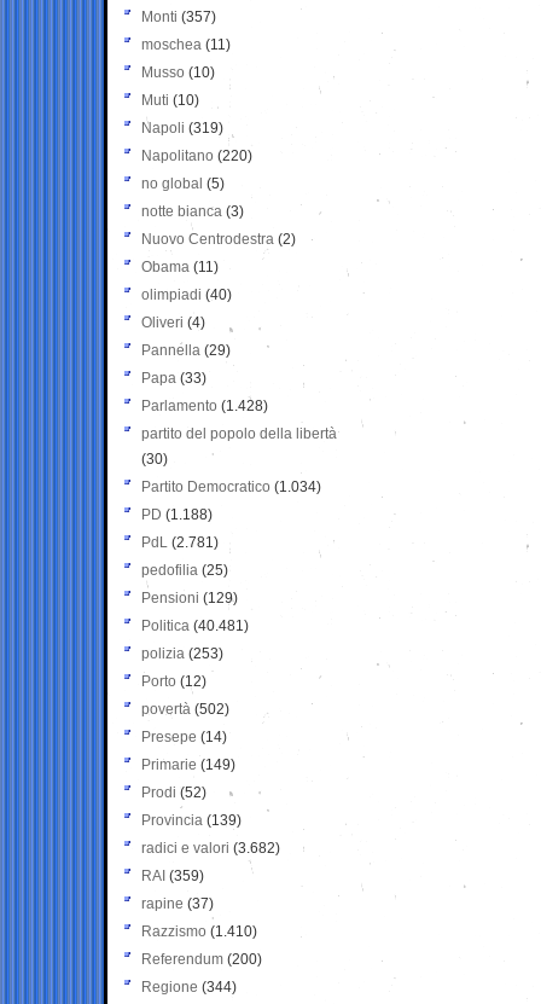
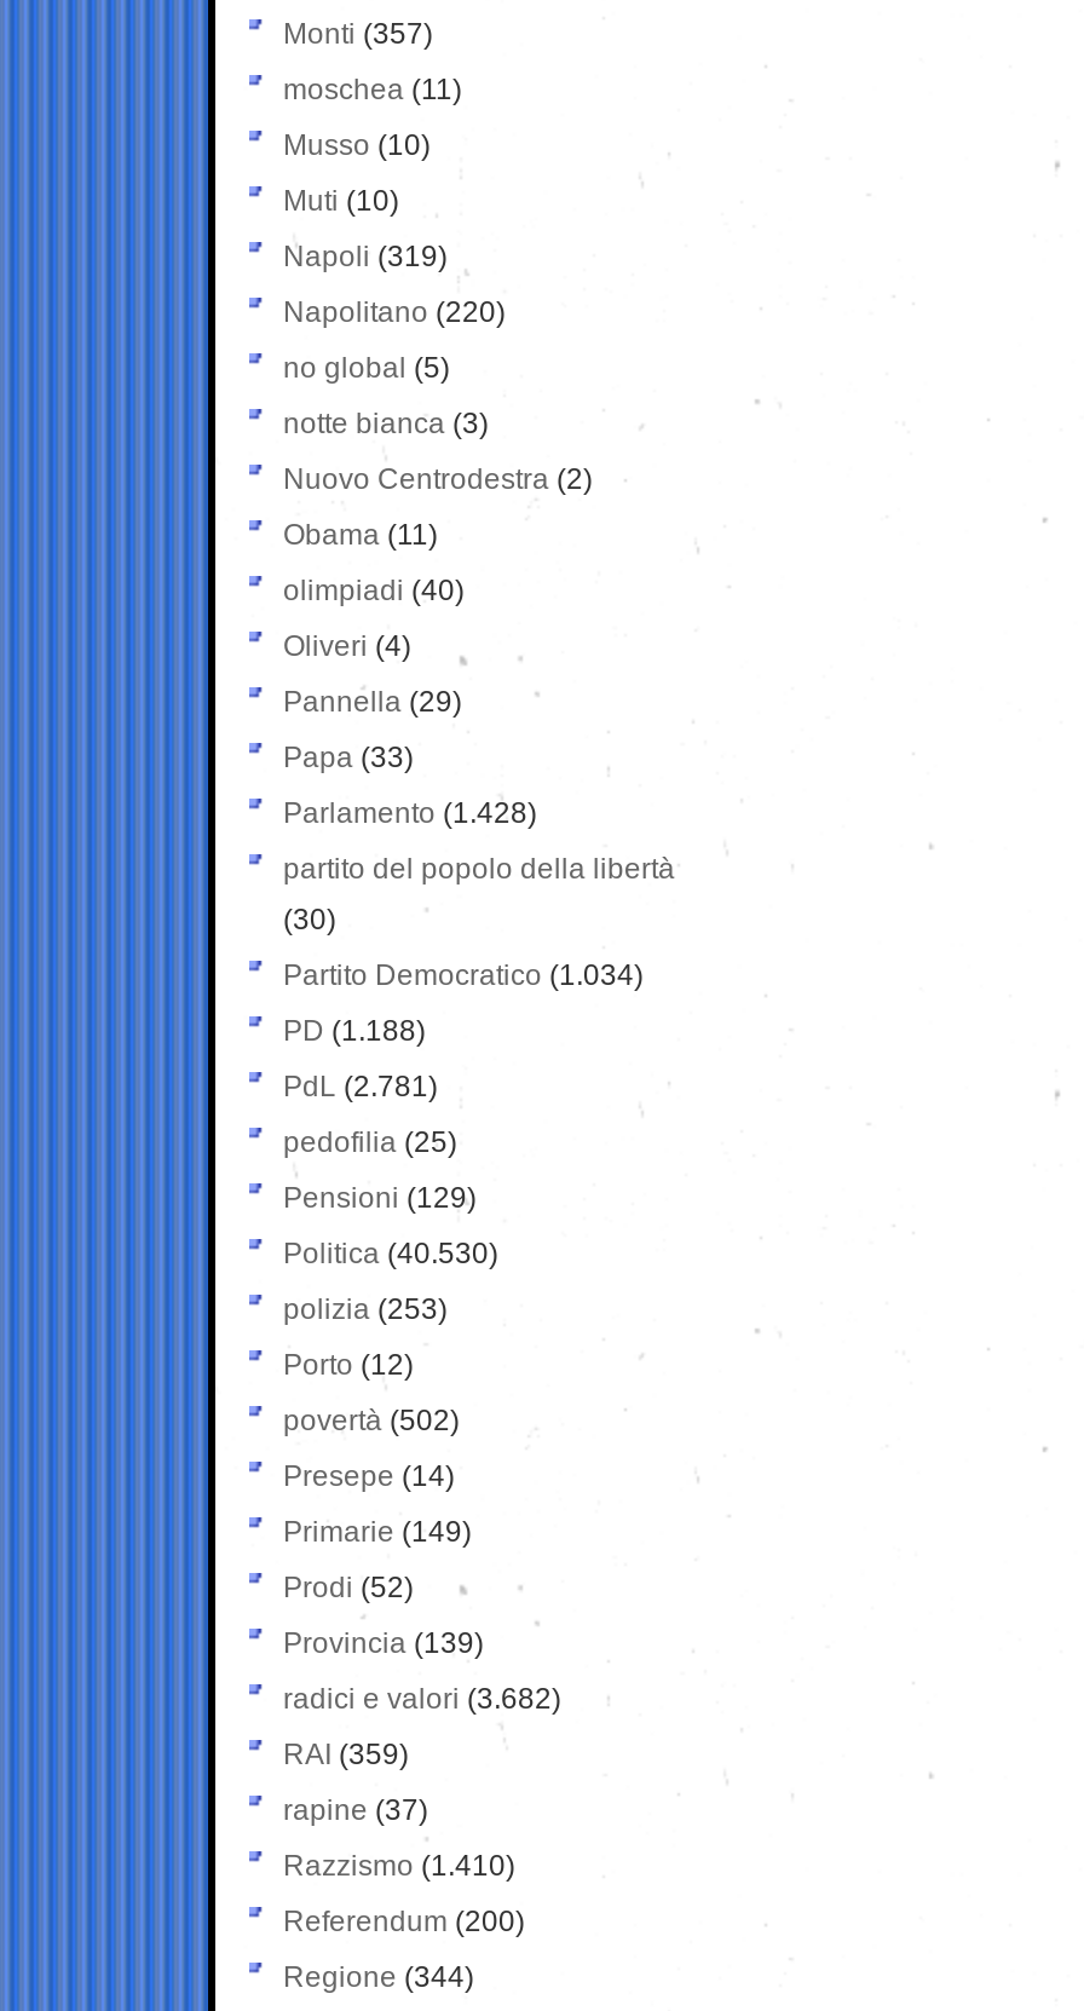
[141,617,249,634] Politica (40.481) -> [283,1236,498,1270] Politica (40.530)

